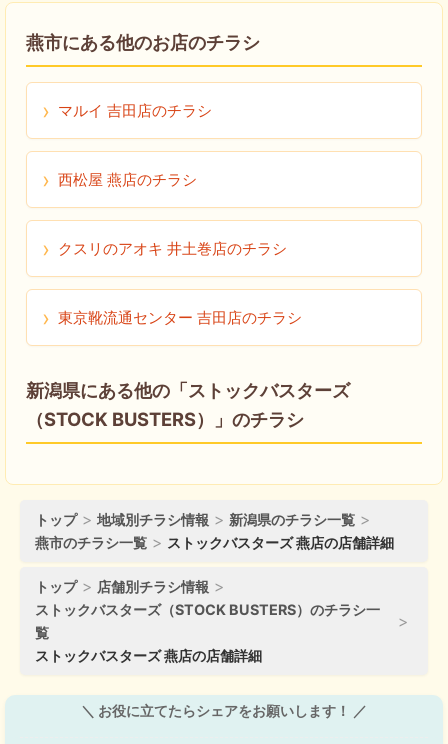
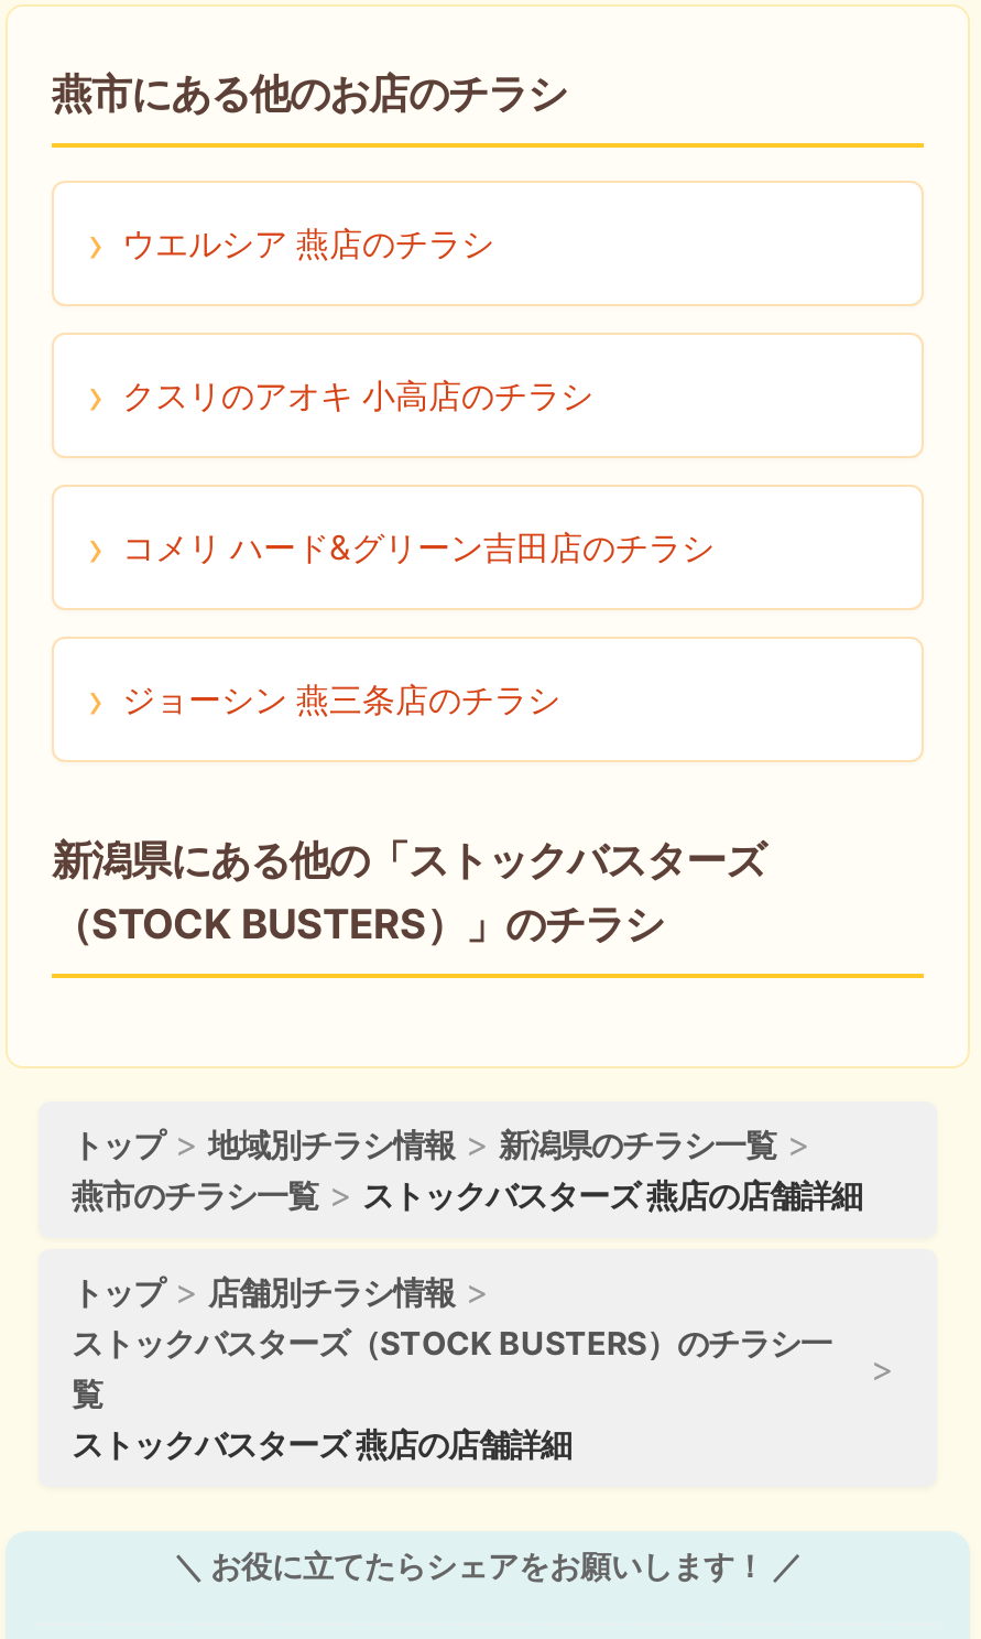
[58,101,212,120] マルイ 吉田店のチラシ -> [122,223,494,265] ウエルシア 燕店のチラシ
[58,170,197,189] 西松屋 燕店のチラシ -> [122,375,593,417] クスリのアオキ 小高店のチラシ
[58,239,287,258] クスリのアオキ 井土巻店のチラシ -> [122,527,715,569] コメリ ハード&グリーン吉田店のチラシ
[58,308,302,327] 東京靴流通センター 吉田店のチラシ -> [122,679,560,721] ジョーシン 燕三条店のチラシ

